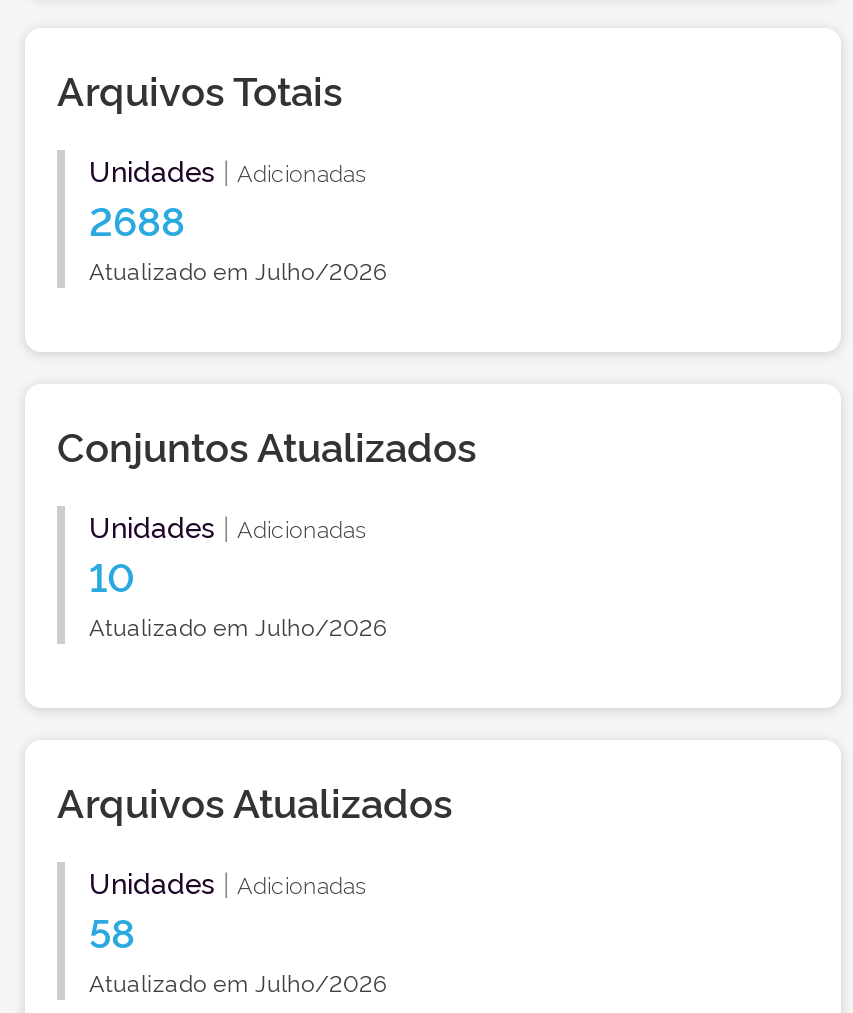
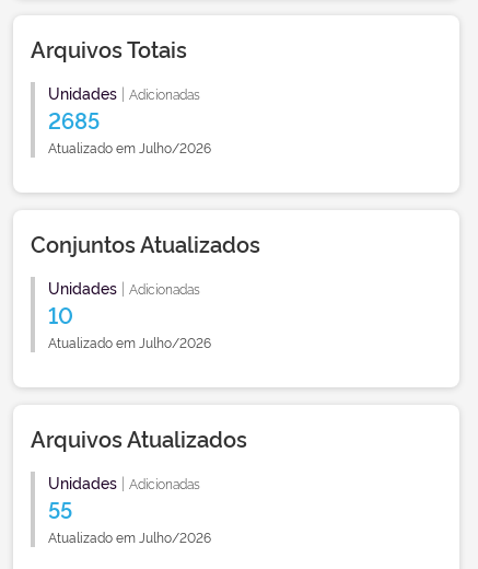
[89,189,185,245] 2688 -> [48,103,100,134] 2685
[89,901,135,957] 58 -> [48,493,72,524] 55

